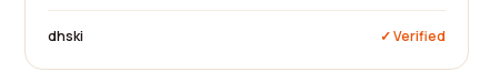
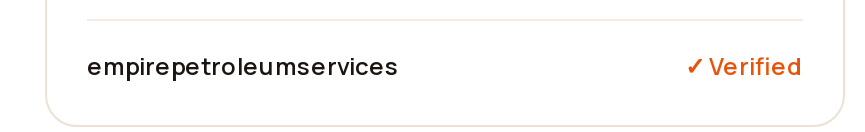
[48,27,83,45] dhski -> [87,49,399,83] empirepetroleumservices

